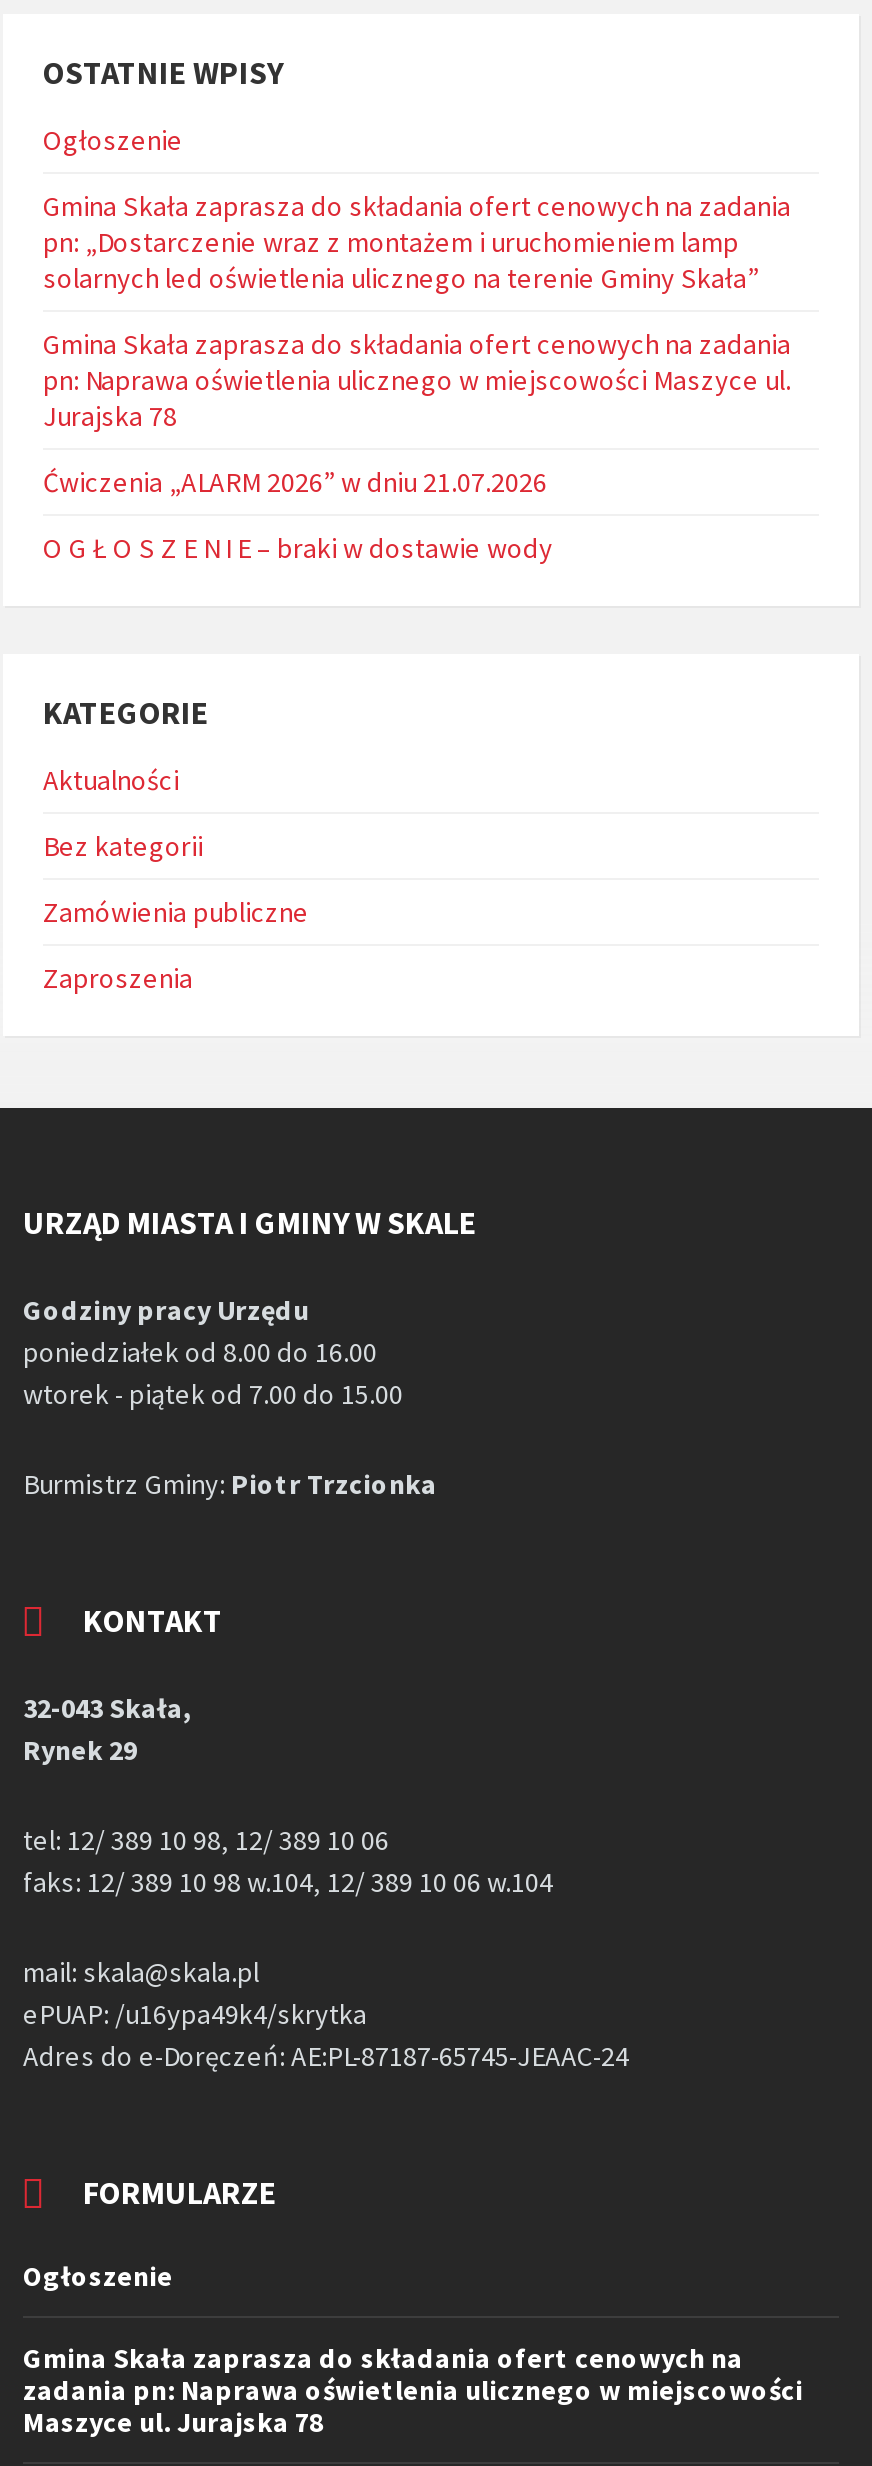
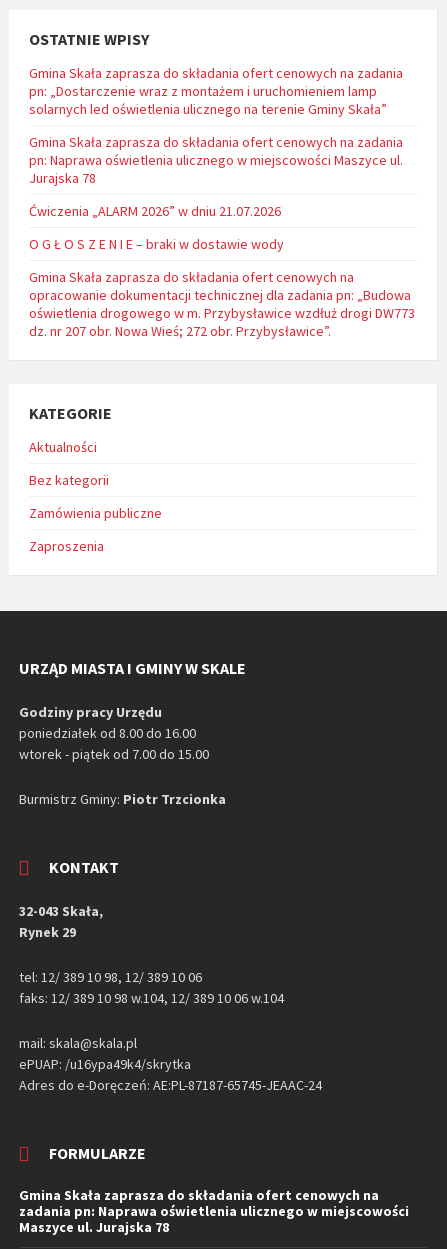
[43,122,183,158] Ogłoszenie -> none
moved [43,188,791,566] -> [29,64,403,253]: Gmina Skała zaprasza do składania ofert cenowych na zadania | pn: „Dostarczenie wraz z montażem i uruchomieniem lamp | solarnych led oświetlenia ulicznego na terenie Gminy Skała” | Gmina Skała zaprasza do składania ofert cenowych na zadania | pn: Naprawa oświetlenia ulicznego w miejscowości Maszyce ul. | Jurajska 78 | Ćwiczenia „ALARM 2026” w dniu 21.07.2026 | O G Ł O S Z E N I E – braki w dostawie wody
none -> [29,268,415,340] Gmina Skała zaprasza do składania ofert cenowych na | opracowanie dokumentacji technicznej dla zadania pn: „Budowa | oświetlenia drogowego w m. Przybysławice wzdłuż drogi DW773 | dz. nr 207 obr. Nowa Wieś; 272 obr. Przybysławice”.
moved [23,692,629,2212] -> [19,403,322,1163]: KATEGORIE | Aktualności | Bez kategorii | ... | Adres do e-Doręczeń: AE:PL-87187-65745-JEAAC-24 | FORMULARZE
[23,2258,173,2294] Ogłoszenie -> none

